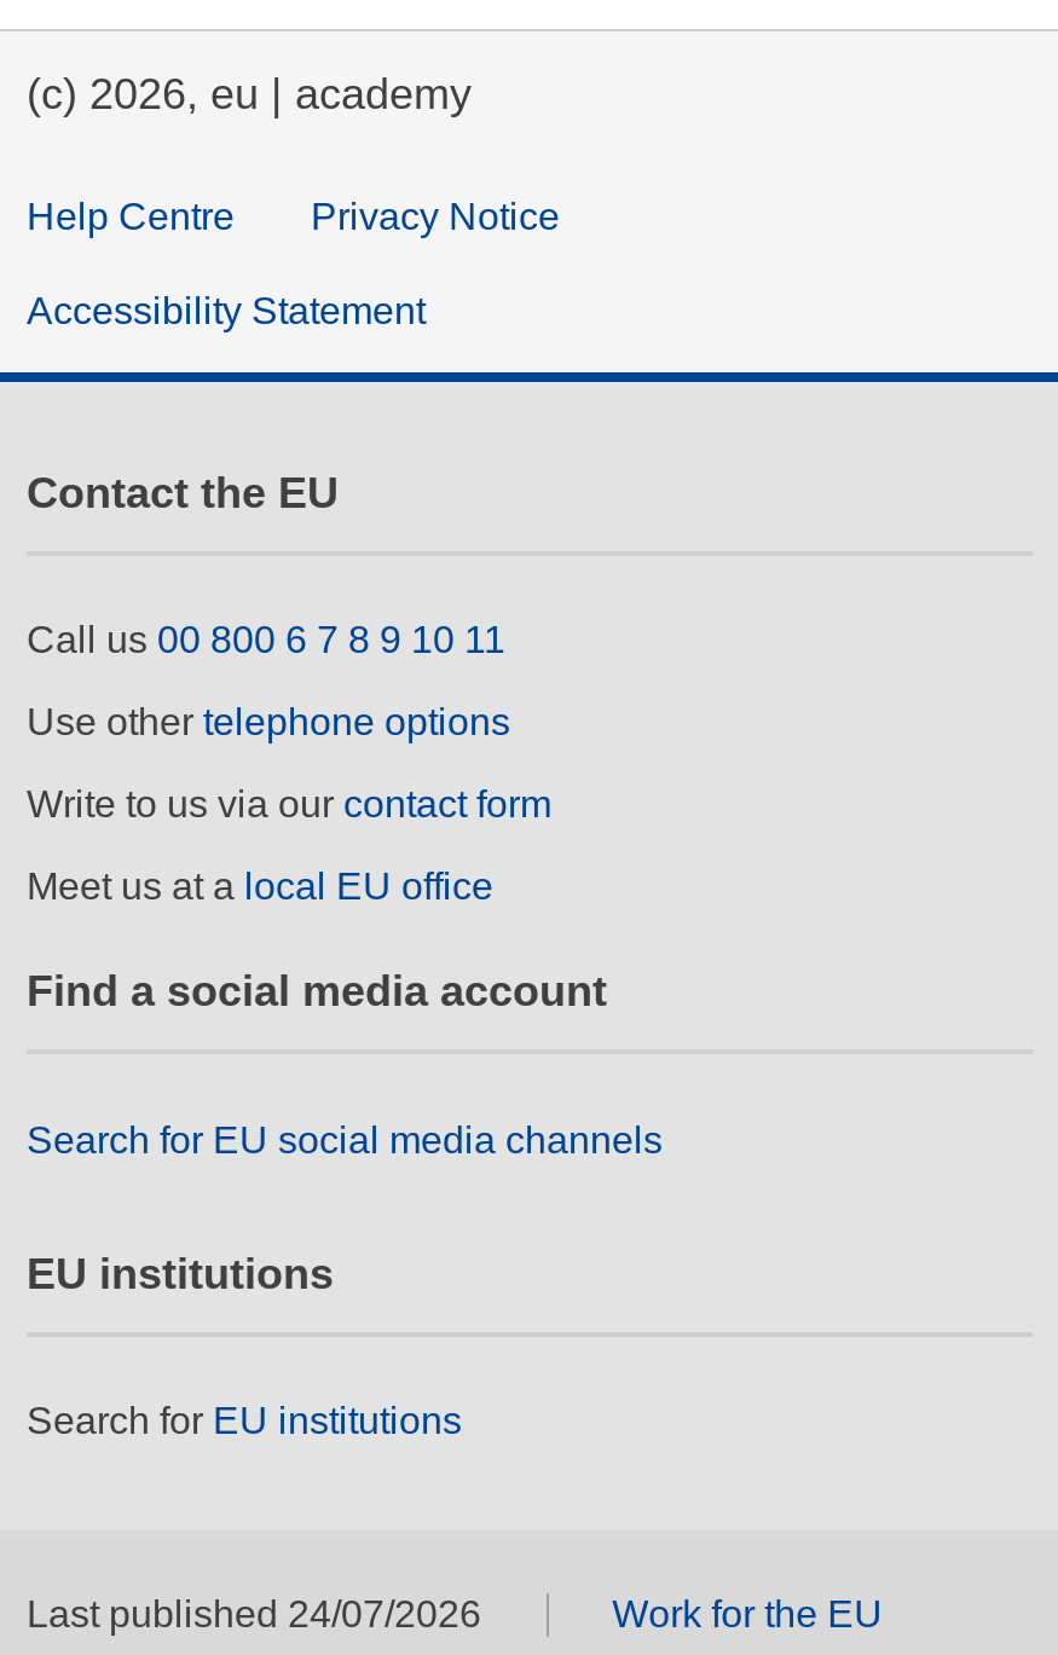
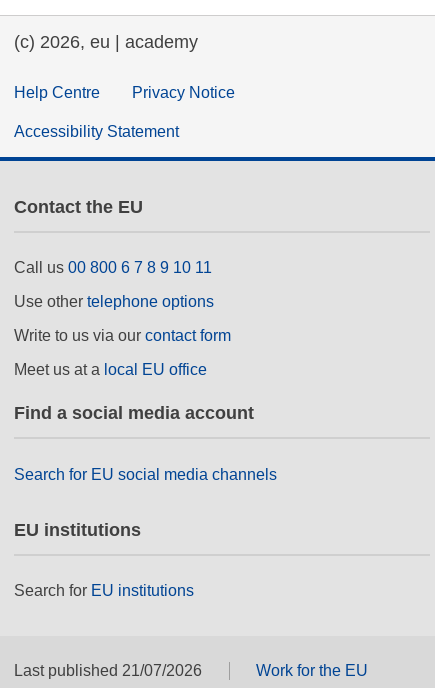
[27,1595,481,1636] Last published 24/07/2026 -> [14,662,202,679] Last published 21/07/2026

